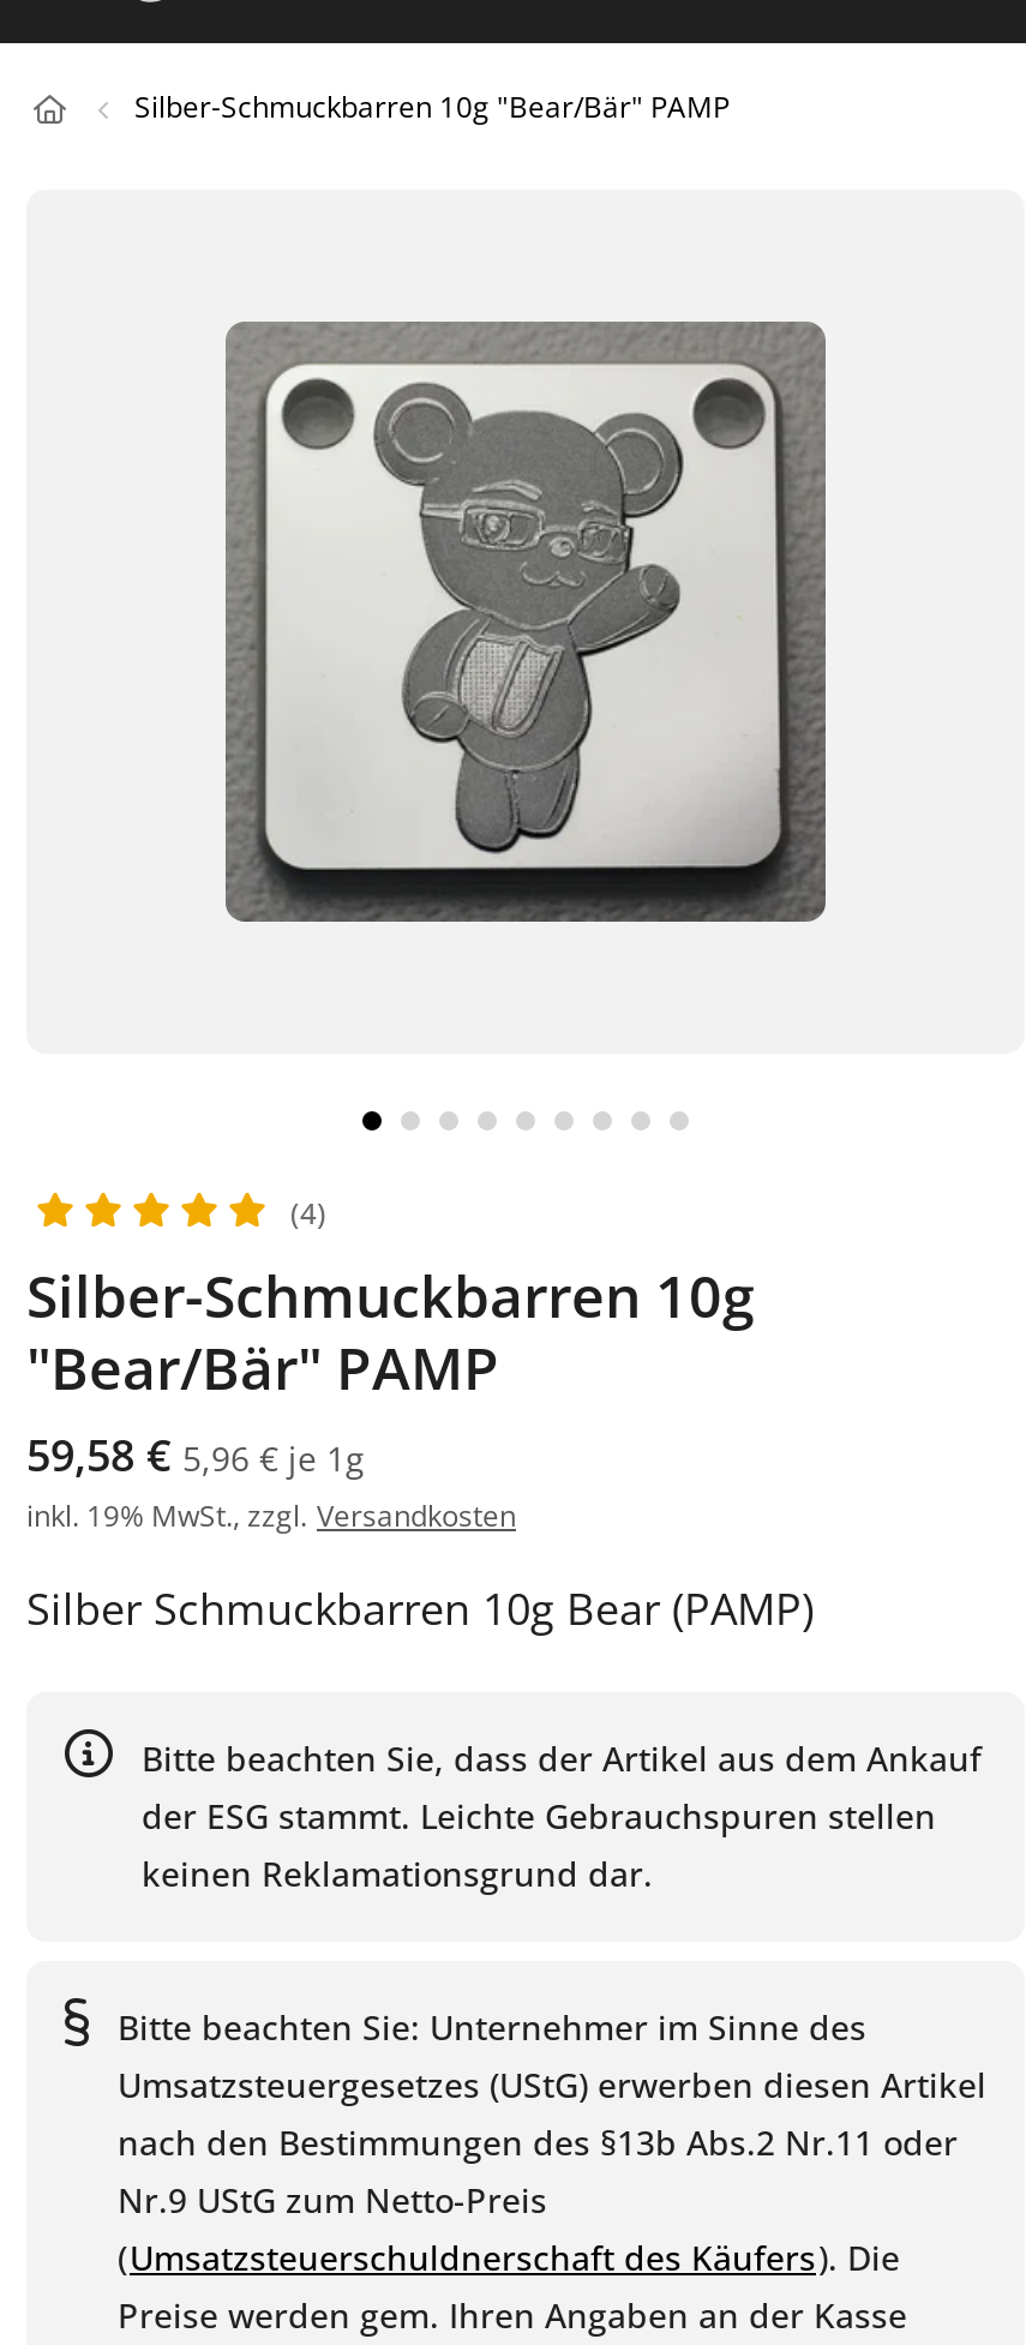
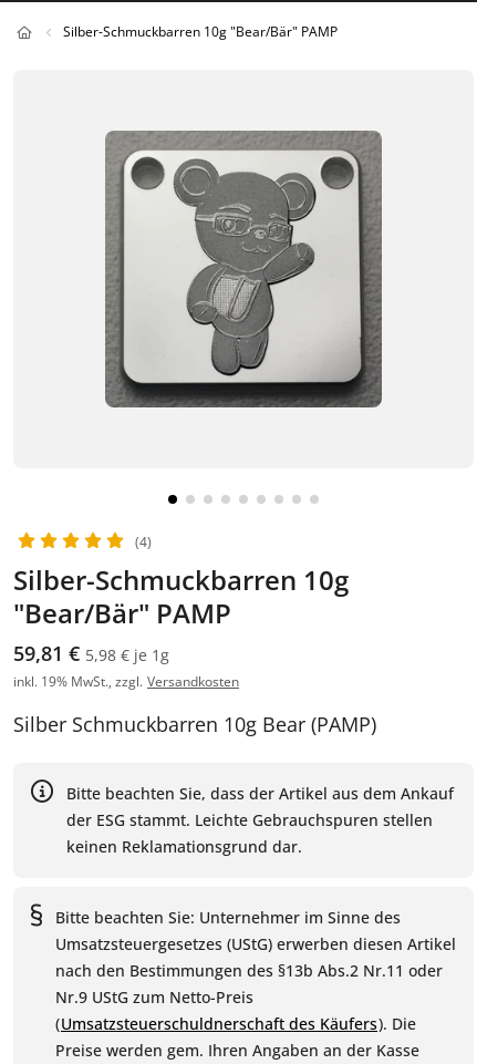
[26,1425,365,1483] 59,58 € 5,96 € je 1g -> [13,640,169,666] 59,81 € 5,98 € je 1g

